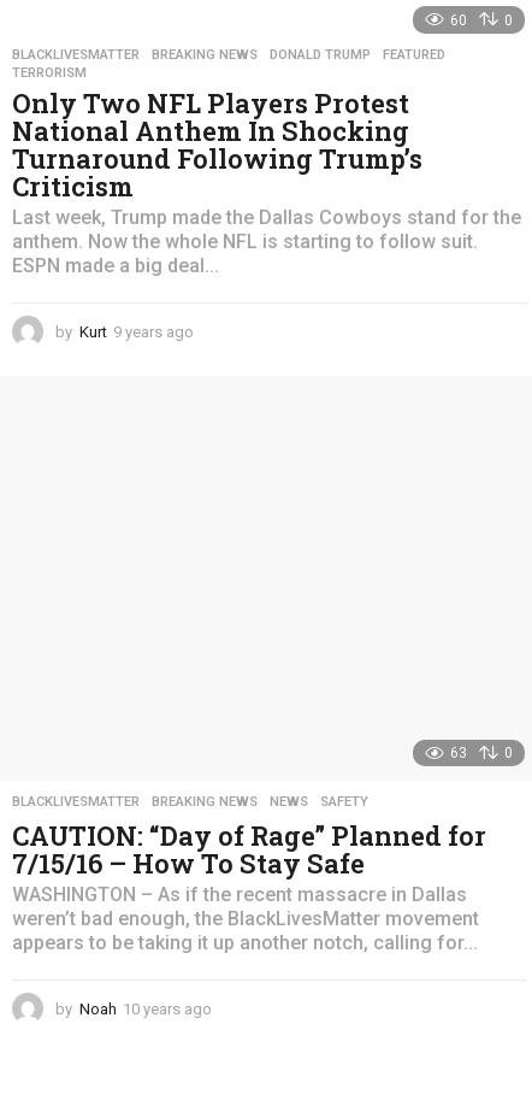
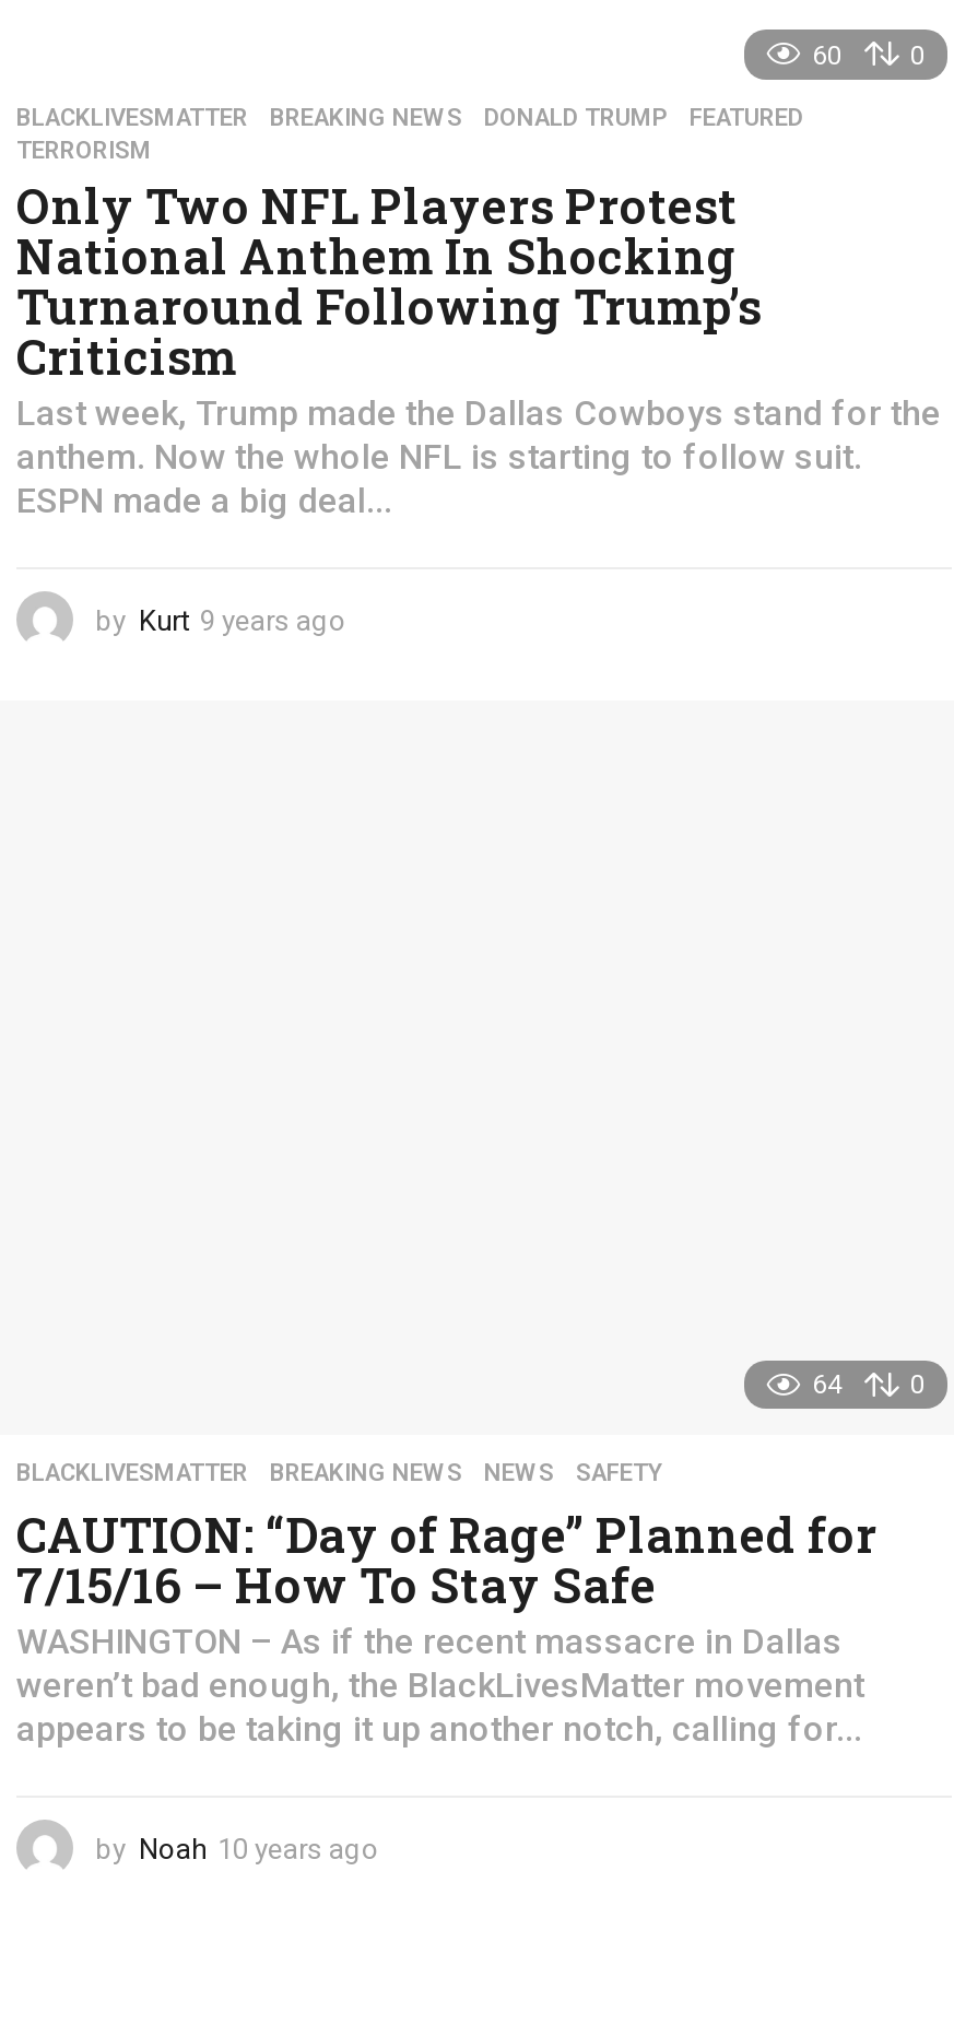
[450,744,467,761] 63 -> [812,1369,843,1400] 64

